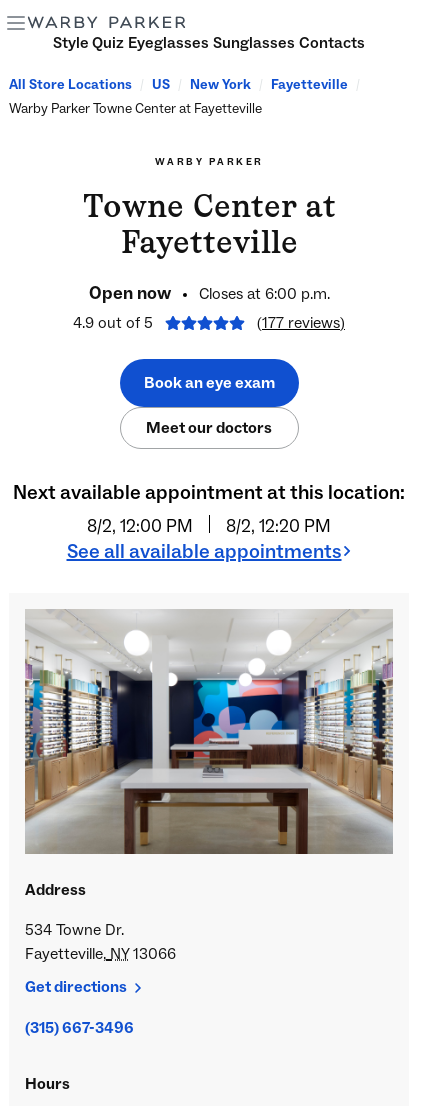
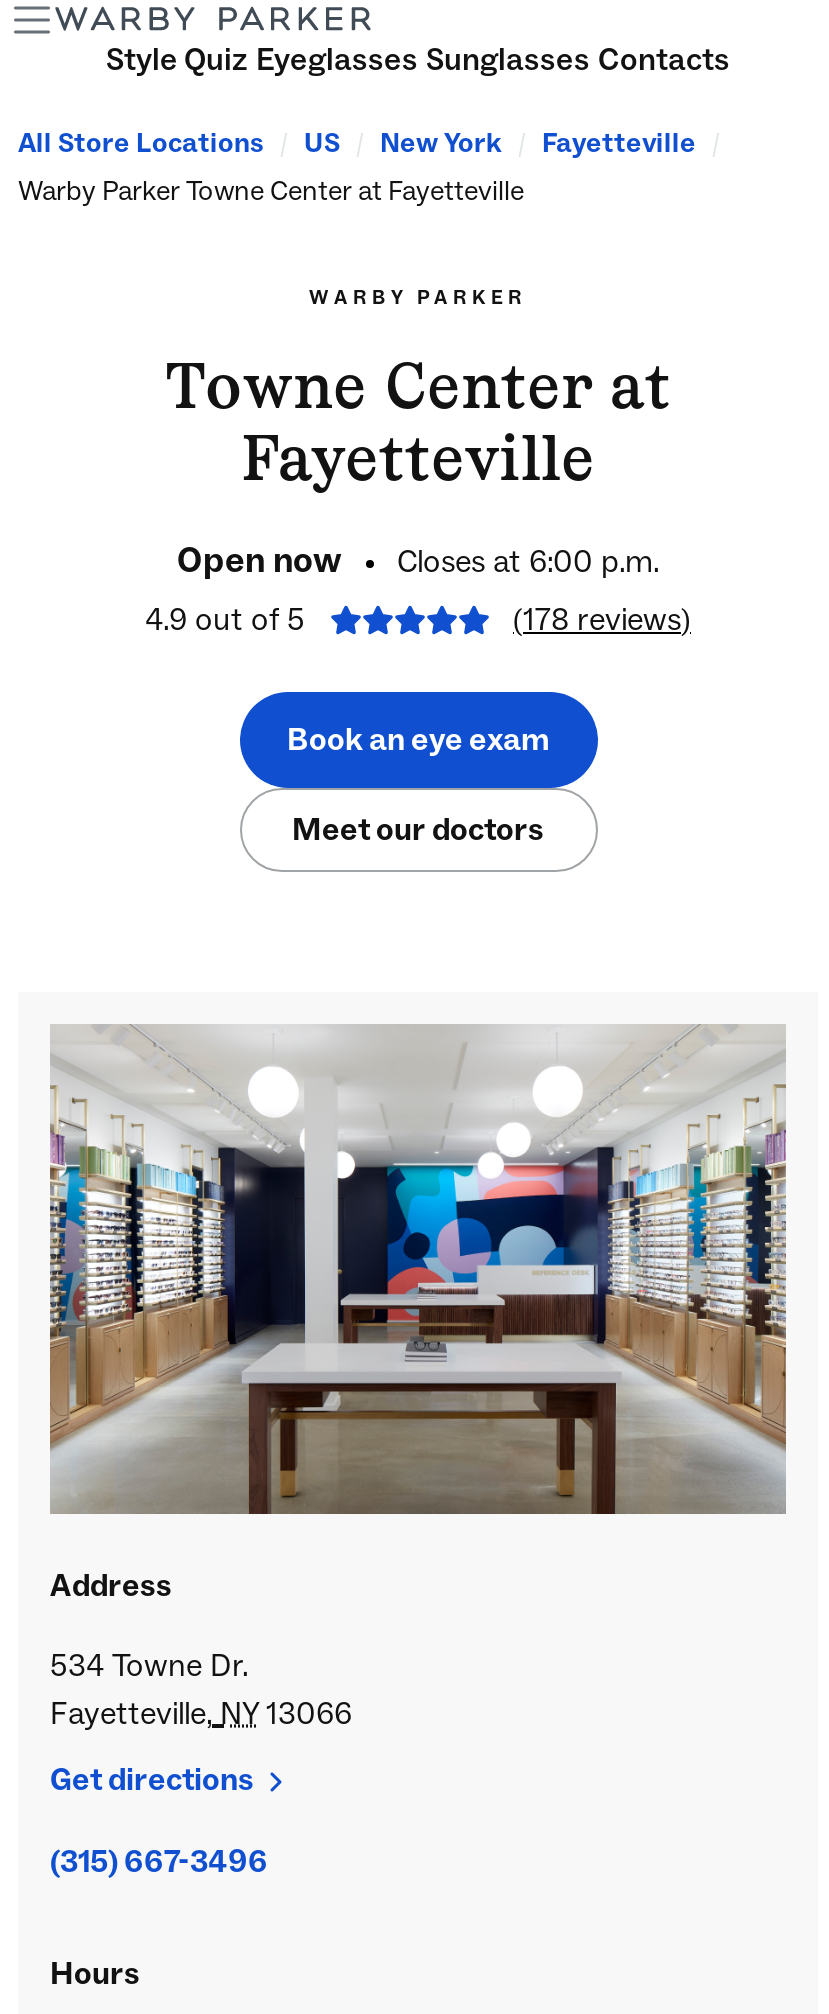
[257,313,345,332] (177 reviews) -> [513,600,691,638] (178 reviews)
[13,480,405,563] Next available appointment at this location: | 8/2, 12:00 PM | 8/2, 12:20 PM | See all available appointments -> none

